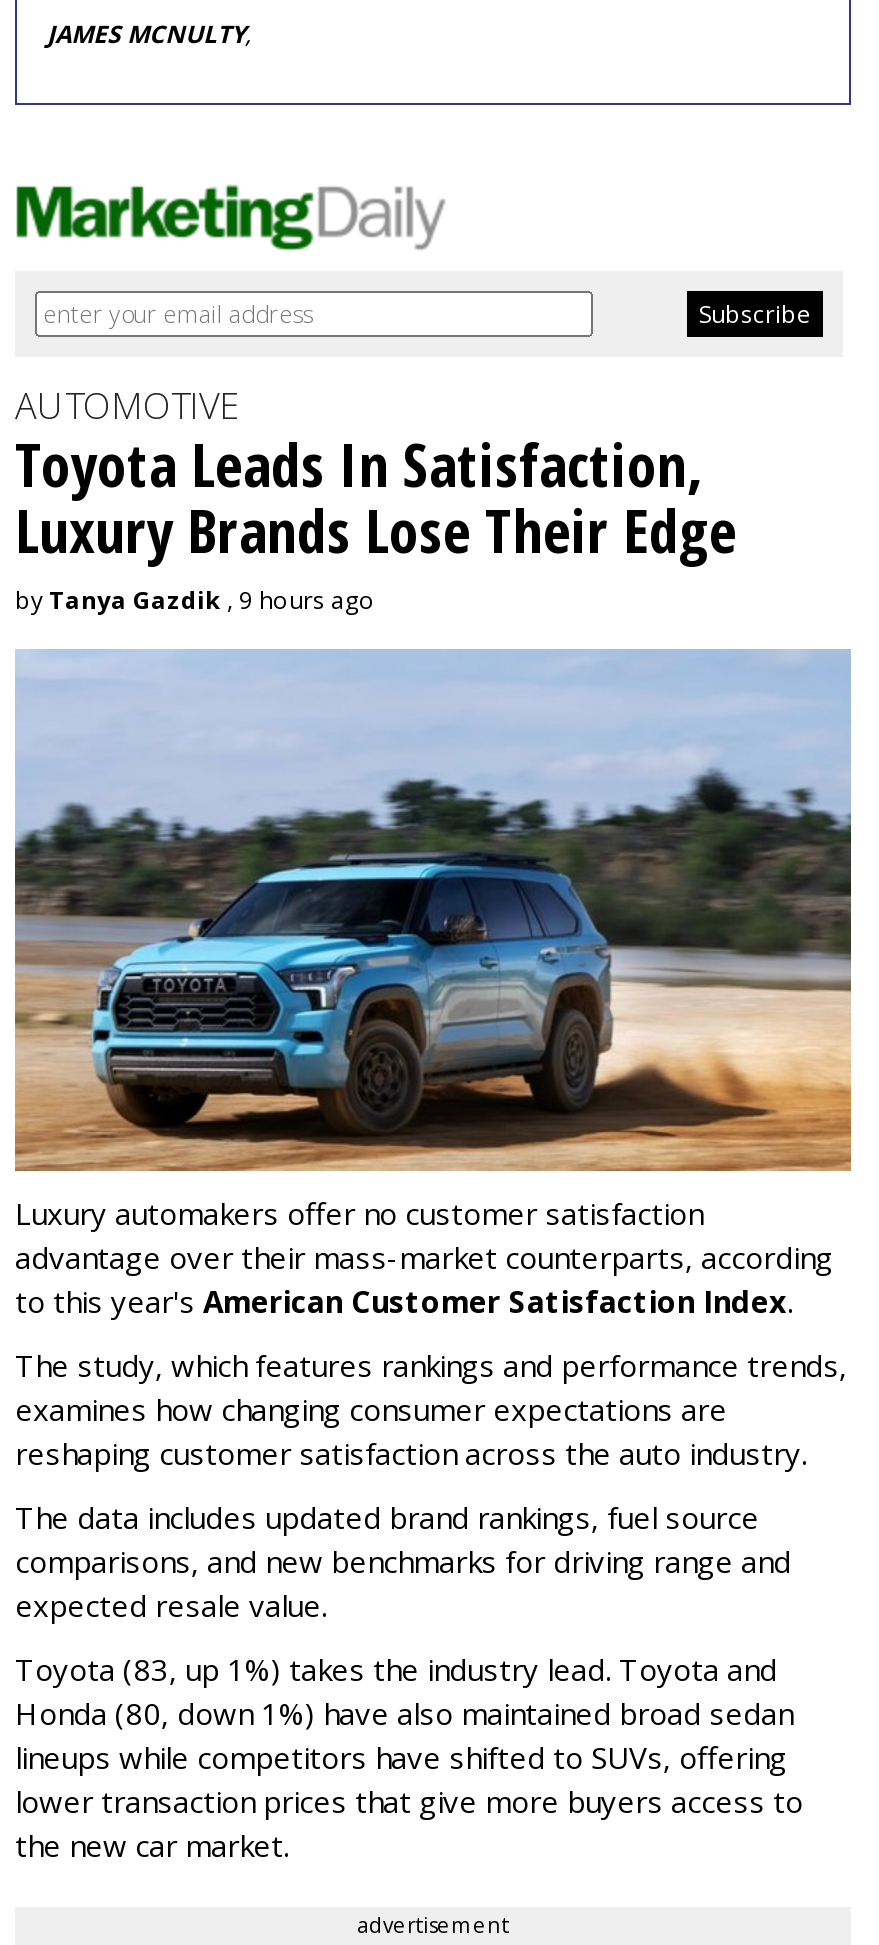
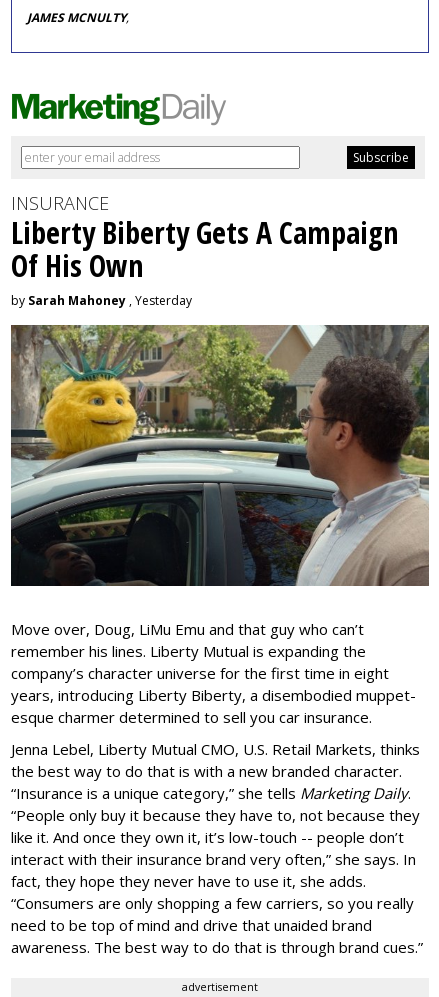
[15,381,737,617] AUTOMOTIVE | Toyota Leads In Satisfaction, | Luxury Brands Lose Their Edge | by Tanya Gazdik, 9 hours ago -> [11,191,398,309] INSURANCE | Liberty Biberty Gets A Campaign | Of His Own | by Sarah Mahoney, Yesterday
[13,649,851,1865] [image] | Luxury automakers offer no customer satisfaction | advantage over their mass-market counterparts, according | to this year's American Customer Satisfaction Index. | The study, which features rankings and performance trends, | examines how changing consumer expectations are | reshaping customer satisfaction across the auto industry. | The data includes updated brand rankings, fuel source | comparisons, and new benchmarks for driving range and | expected resale value. | Toyota (83, up 1%) takes the industry lead. Toyota and | Honda (80, down 1%) have also maintained broad sedan | lineups while competitors have shifted to SUVs, offering | lower transaction prices that give more buyers access to | the new car market. -> [10,324,430,957] [image] | Move over, Doug, LiMu Emu and that guy who can’t | remember his lines. Liberty Mutual is expanding the | company’s character universe for the first time in eight | years, introducing Liberty Biberty, a disembodied muppet- | esque charmer determined to sell you car insurance. | Jenna Lebel, Liberty Mutual CMO, U.S. Retail Markets, thinks | the best way to do that is with a new branded character. | “Insurance is a unique category,” she tells Marketing Daily. | “People only buy it because they have to, not because they | like it. And once they own it, it’s low-touch -- people don’t | interact with their insurance brand very often,” she says. In | fact, they hope they never have to use it, she adds. | “Consumers are only shopping a few carriers, so you really | need to be top of mind and drive that unaided brand | awareness. The best way to do that is through brand cues.”

